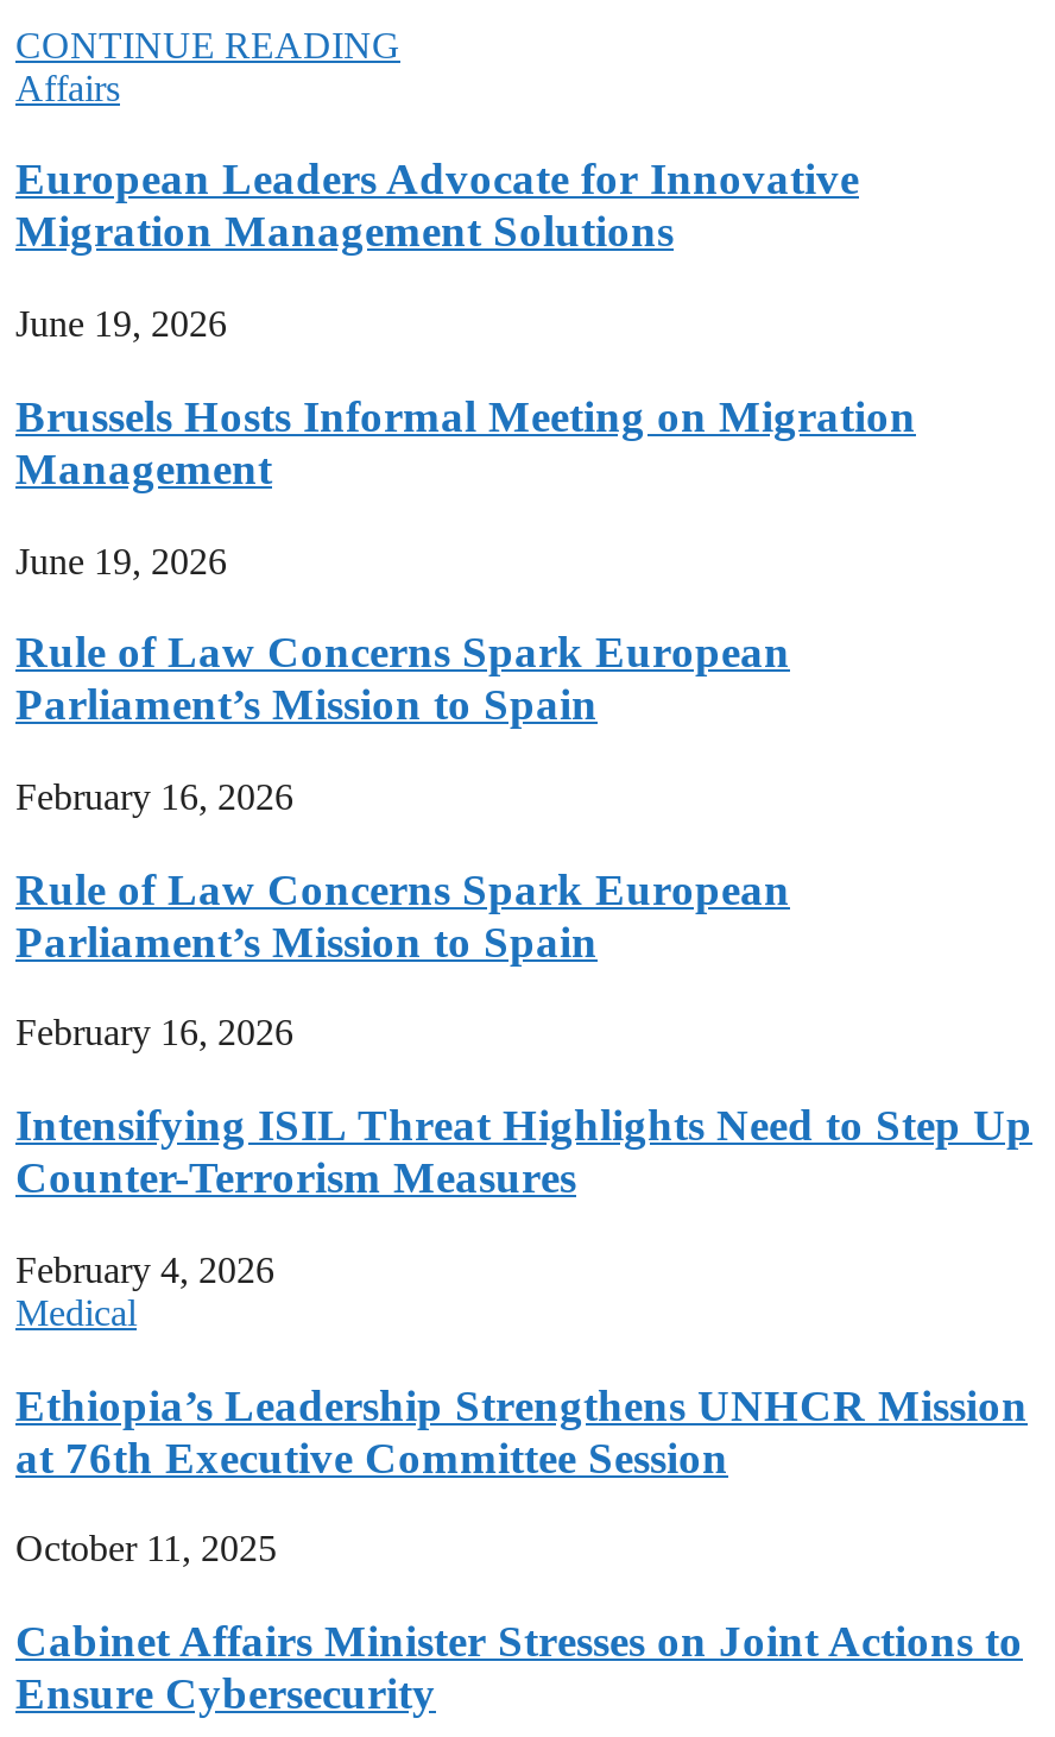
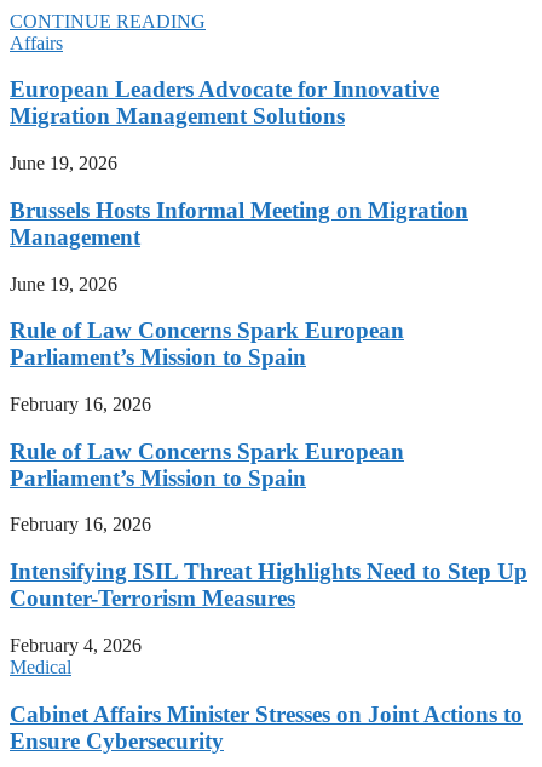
[15,1379,1028,1569] Ethiopia’s Leadership Strengthens UNHCR Mission | at 76th Executive Committee Session | October 11, 2025 -> none

